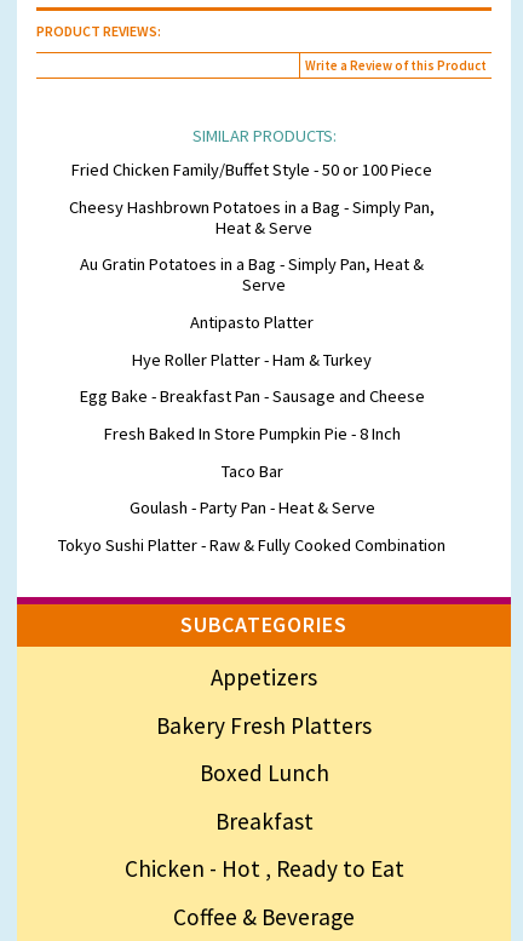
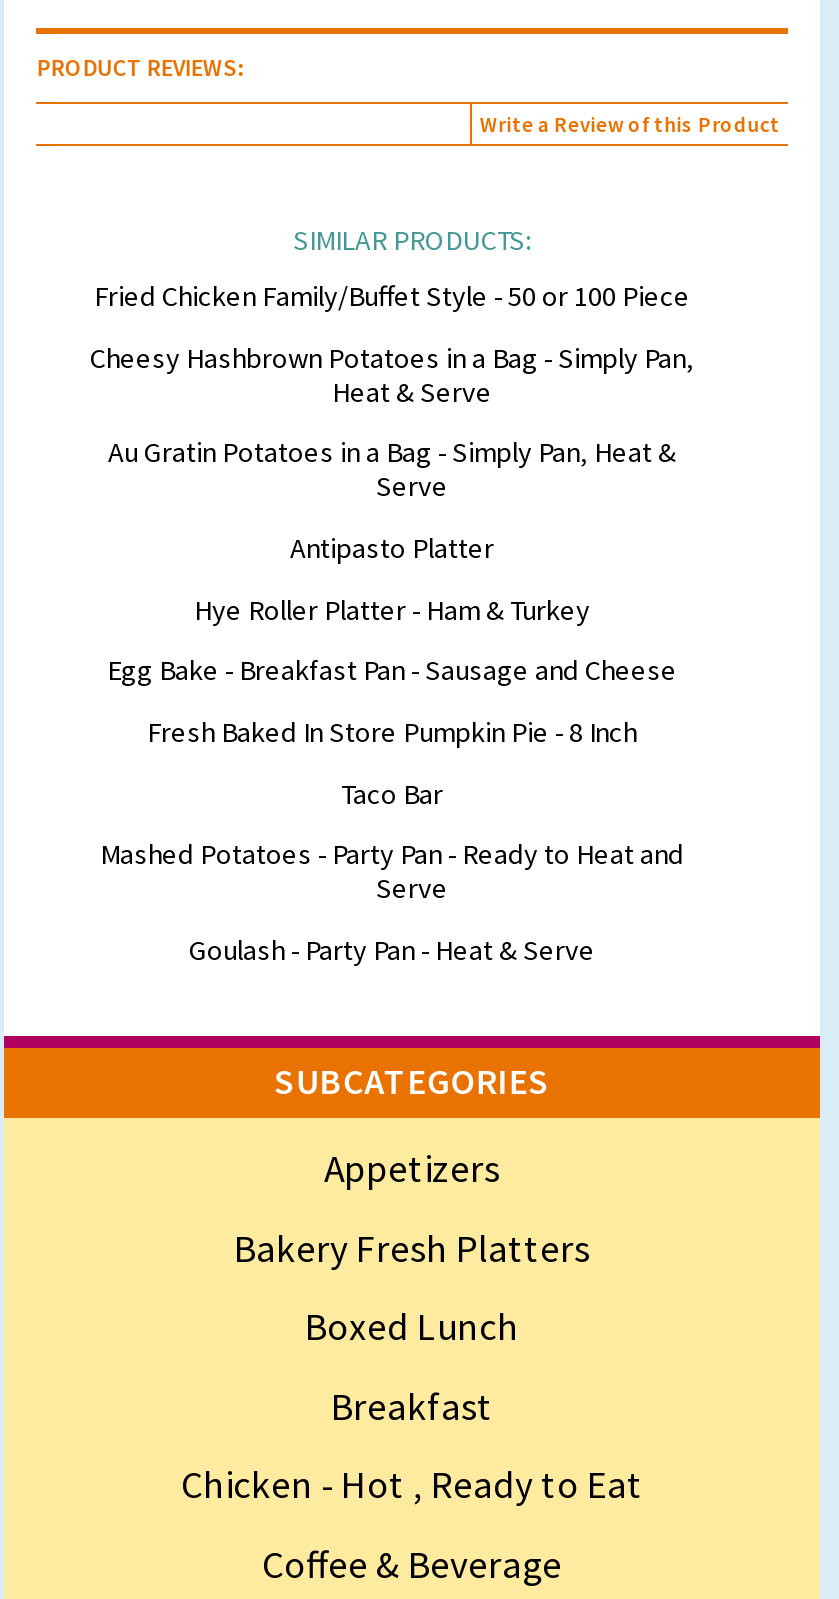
none -> [100,837,684,907] Mashed Potatoes - Party Pan - Ready to Heat and | Serve
moved [129,497,375,519] -> [189,932,595,968]: Goulash - Party Pan - Heat & Serve
[58,534,446,556] Tokyo Sushi Platter - Raw & Fully Cooked Combination -> none

